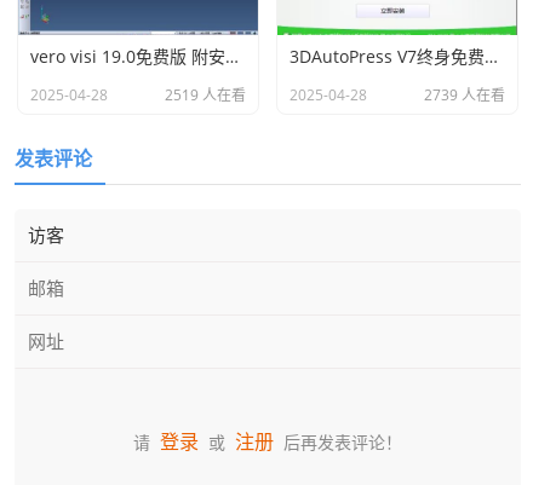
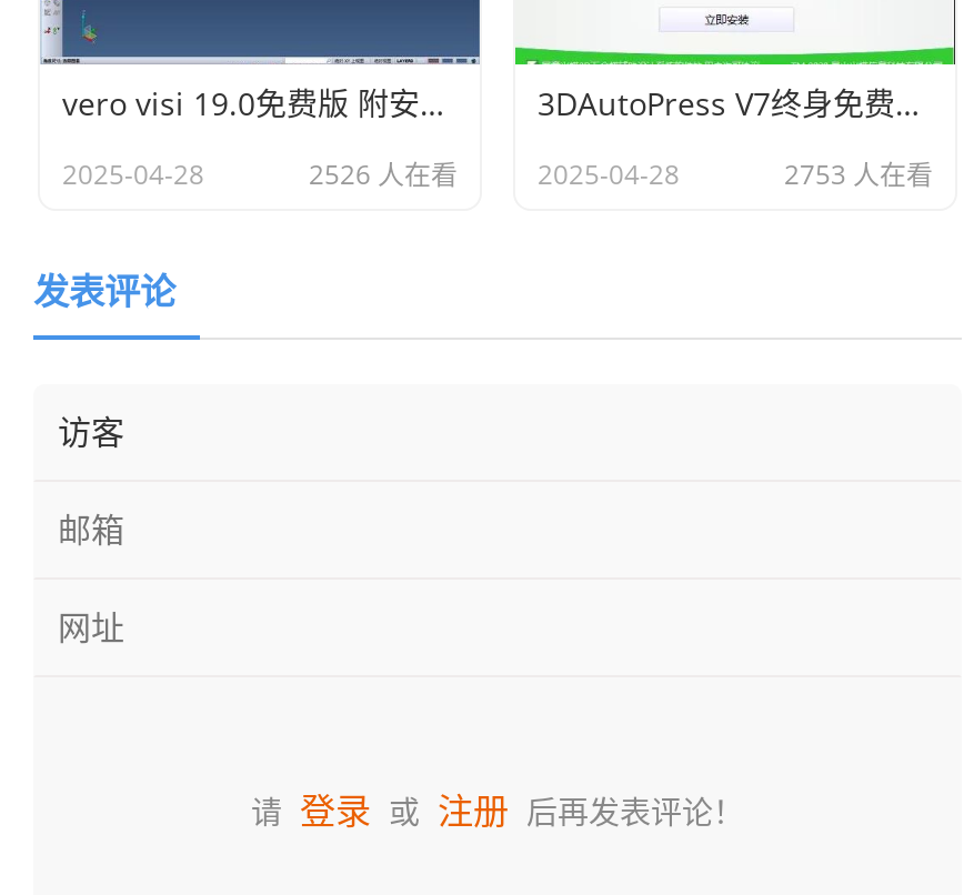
[165,85,246,106] 2519 人在看 -> [309,156,458,194] 2526 人在看
[424,85,505,106] 2739 人在看 -> [784,156,933,194] 2753 人在看

